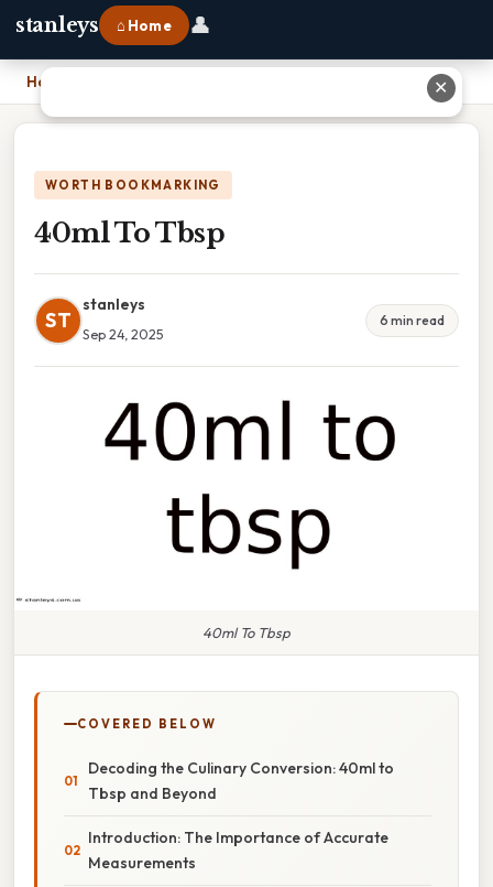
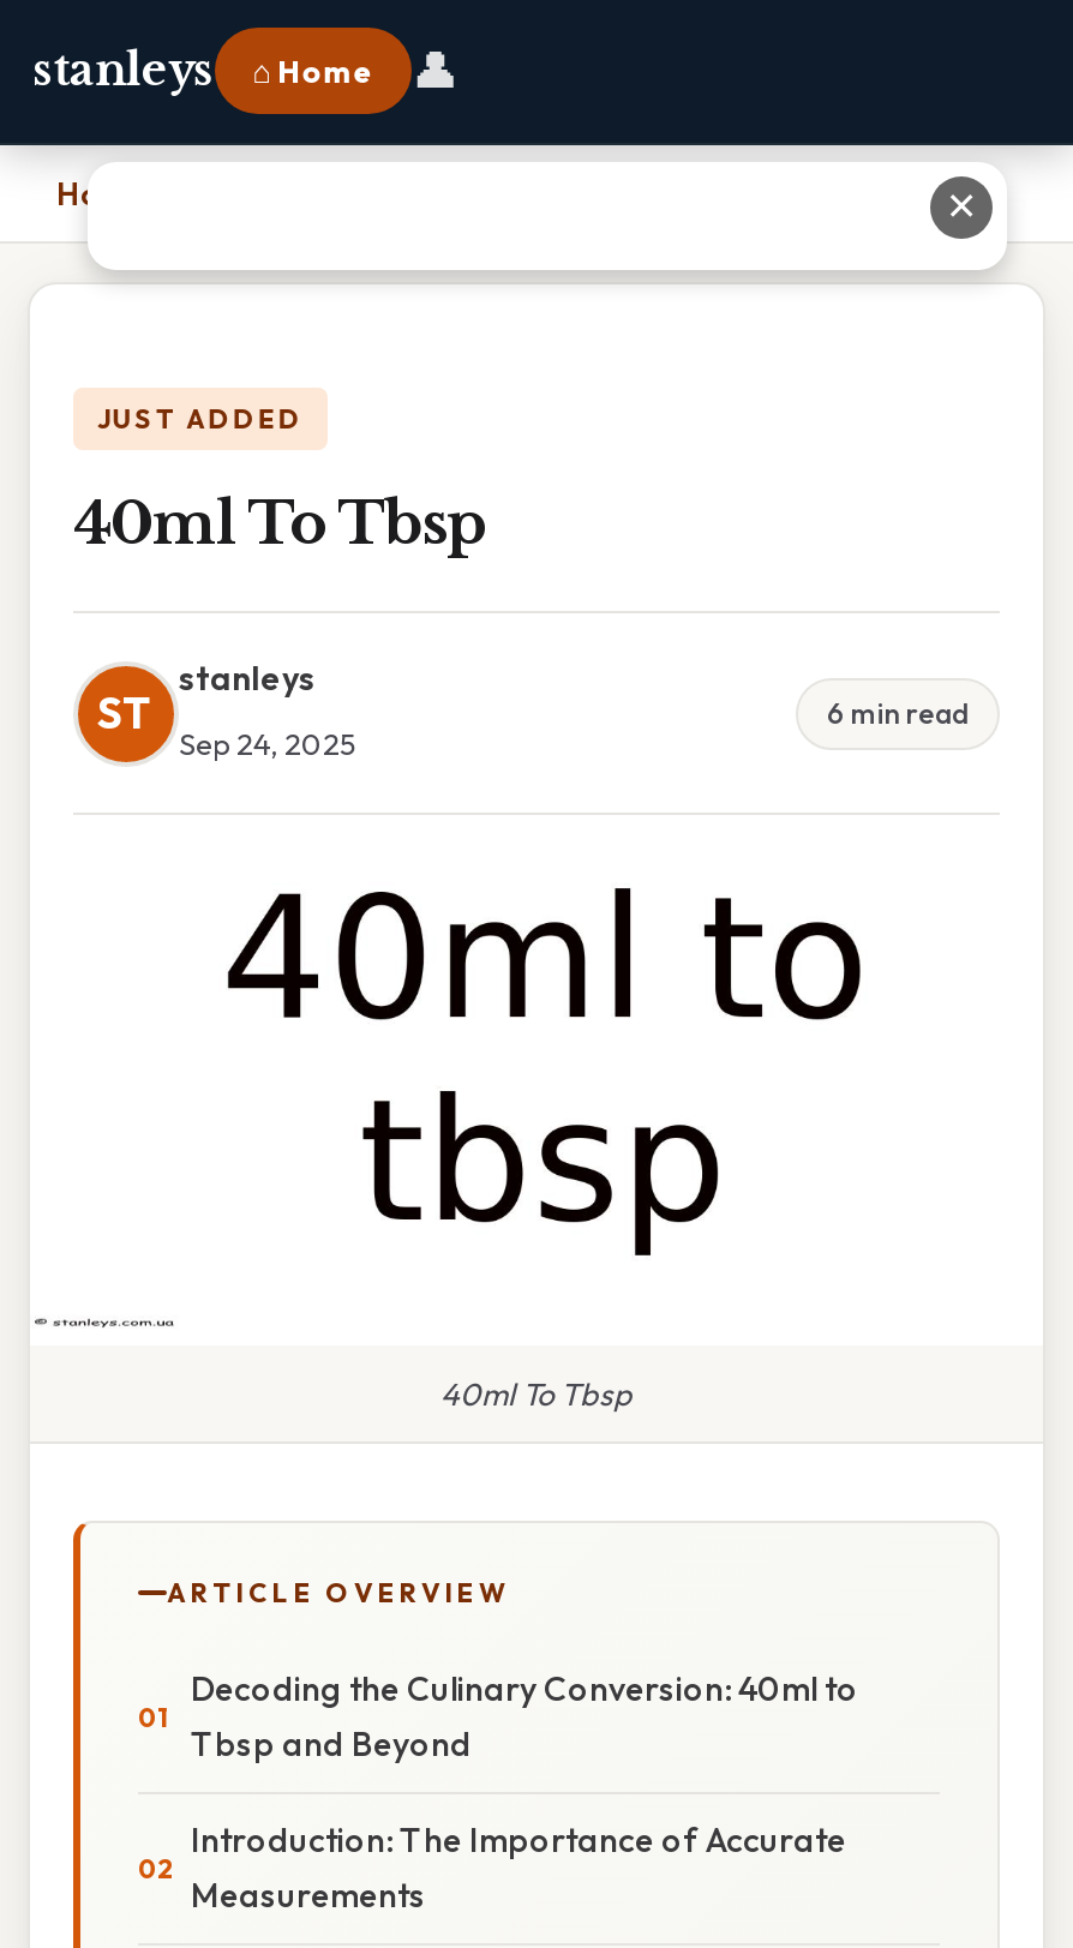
[45,177,221,193] WORTH BOOKMARKING -> [97,402,304,436] JUST ADDED
[77,716,217,731] COVERED BELOW -> [167,1575,510,1609] ARTICLE OVERVIEW

